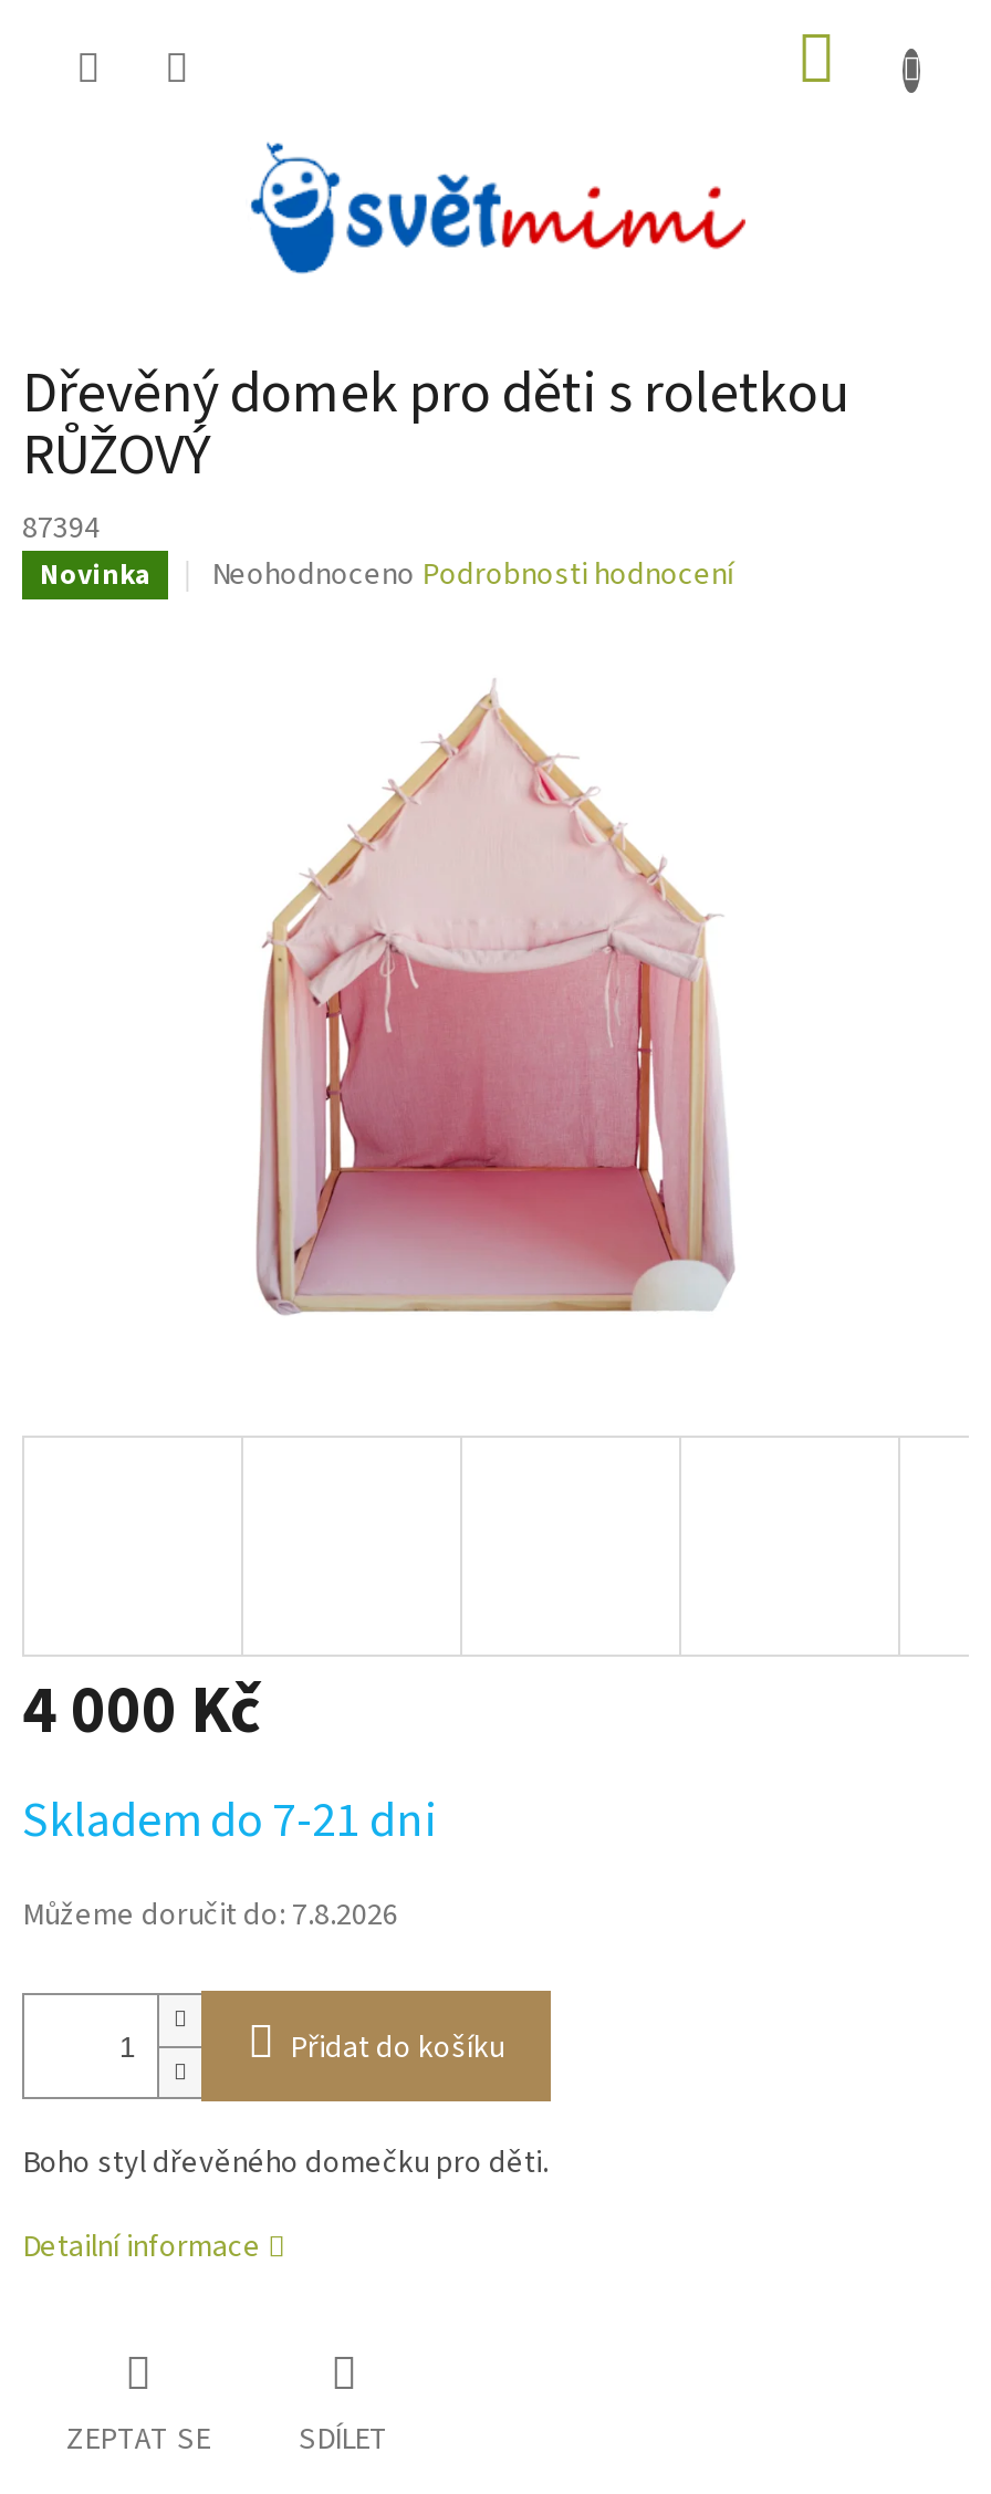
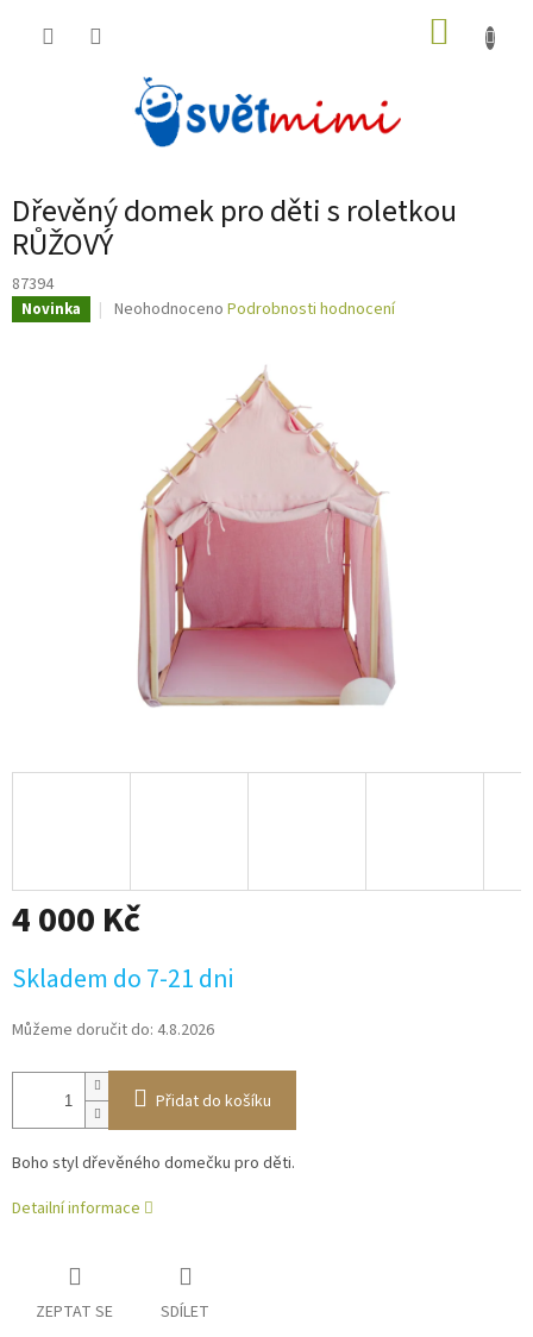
[22,1894,398,1939] Můžeme doručit do: 7.8.2026 -> [12,1019,214,1042] Můžeme doručit do: 4.8.2026

